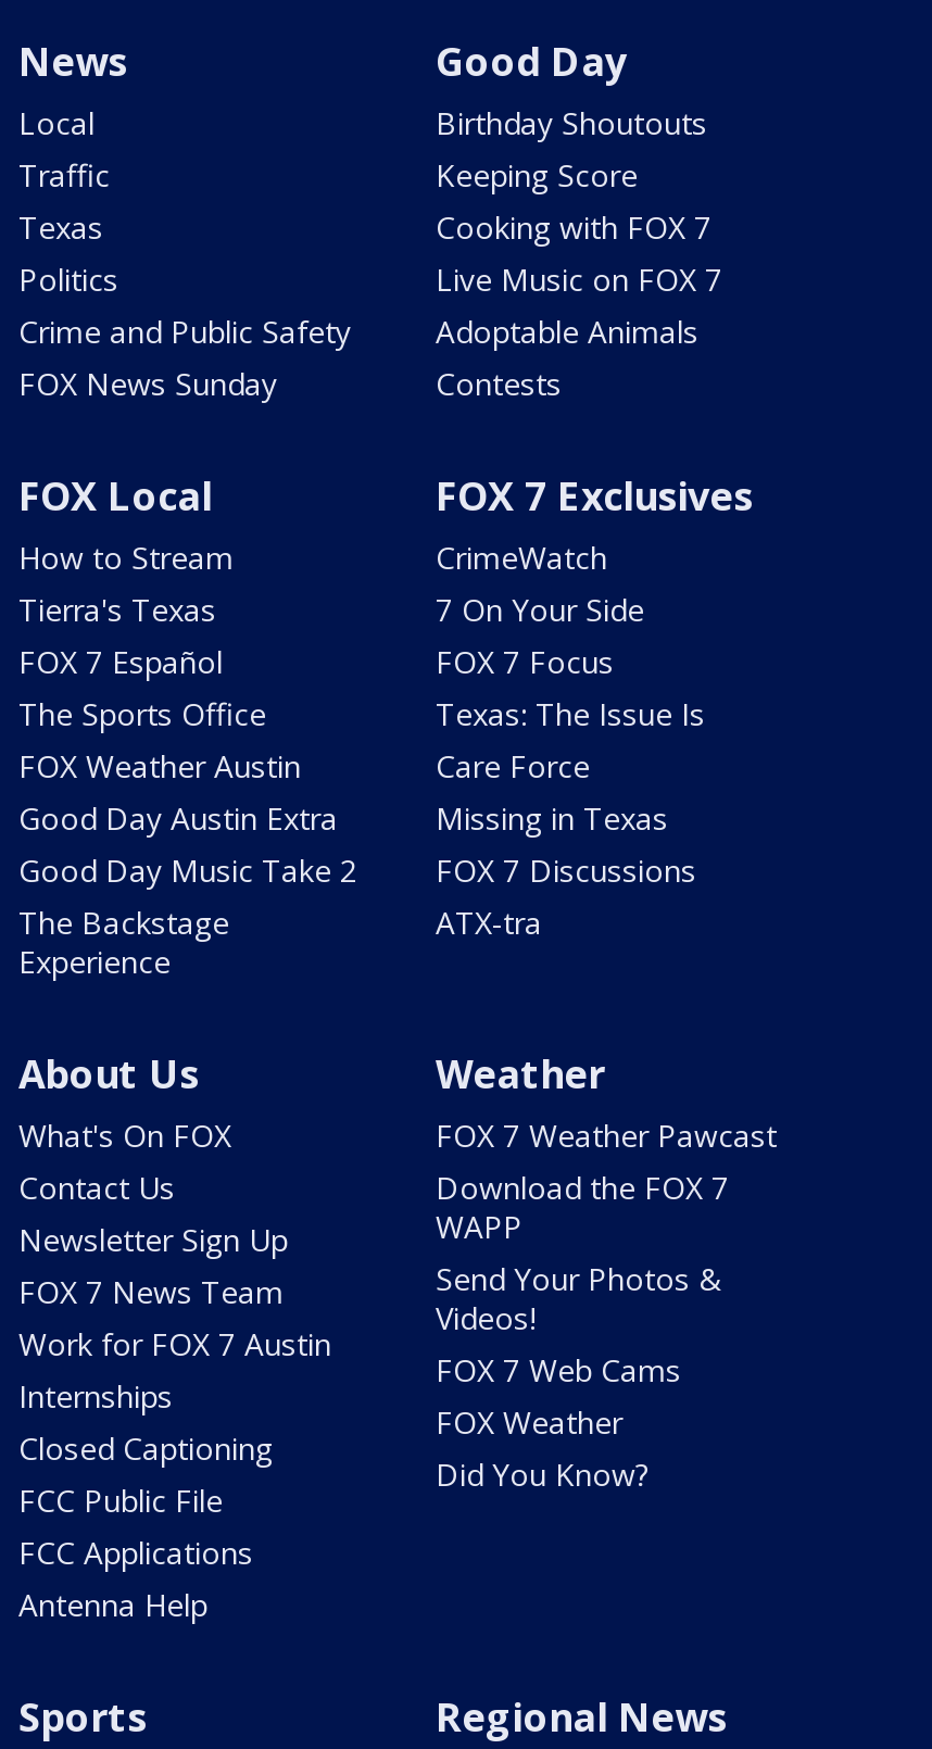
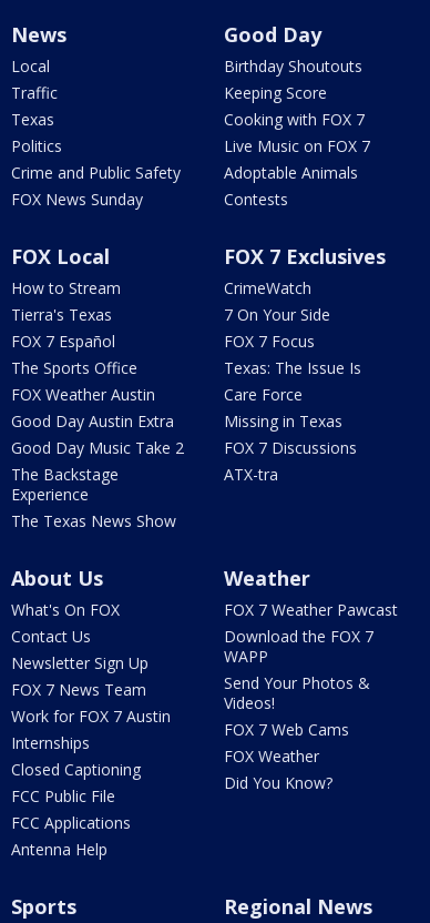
none -> [11,510,176,531] The Texas News Show

